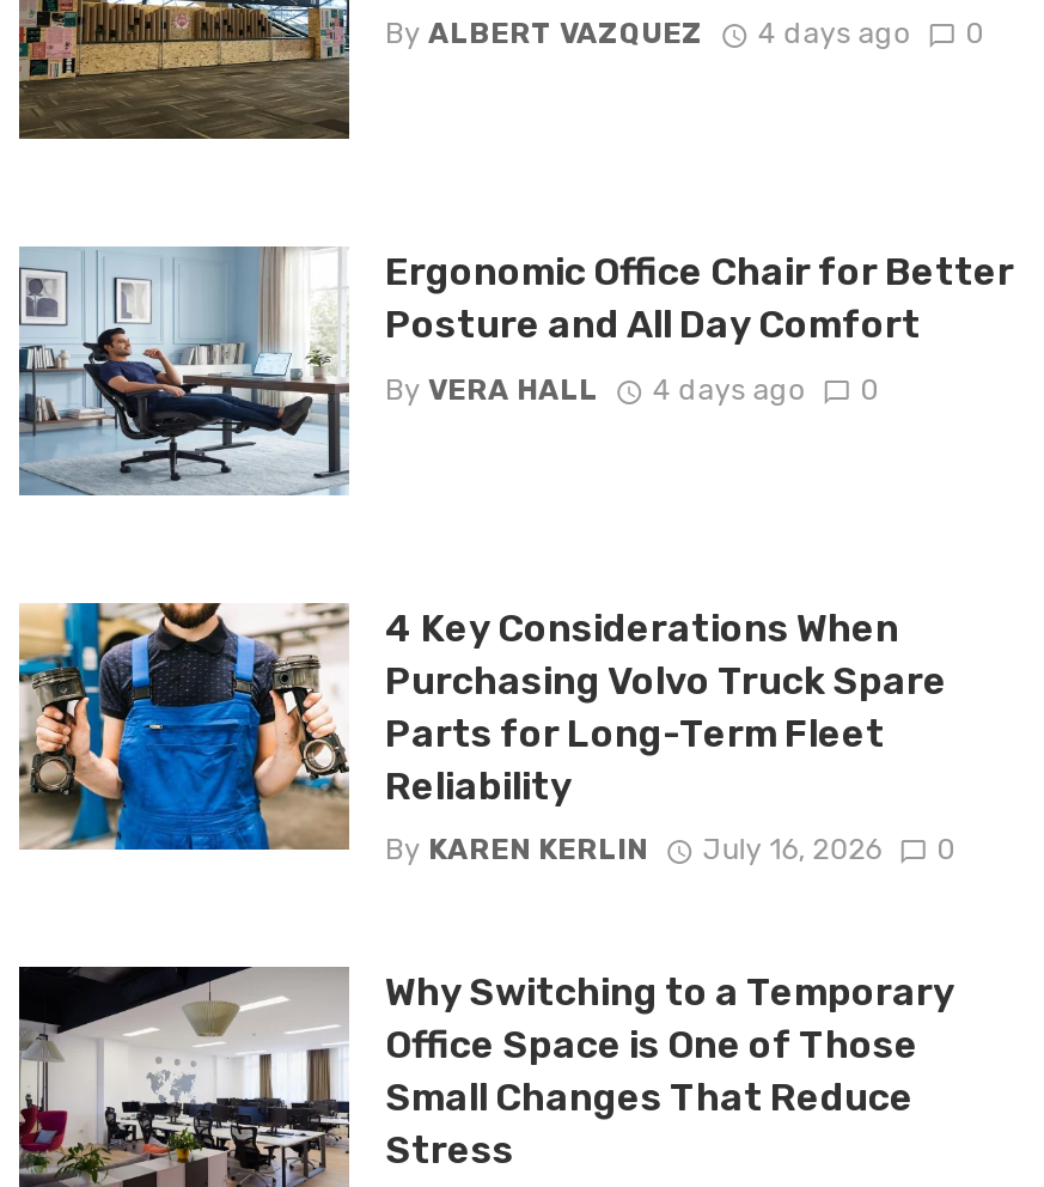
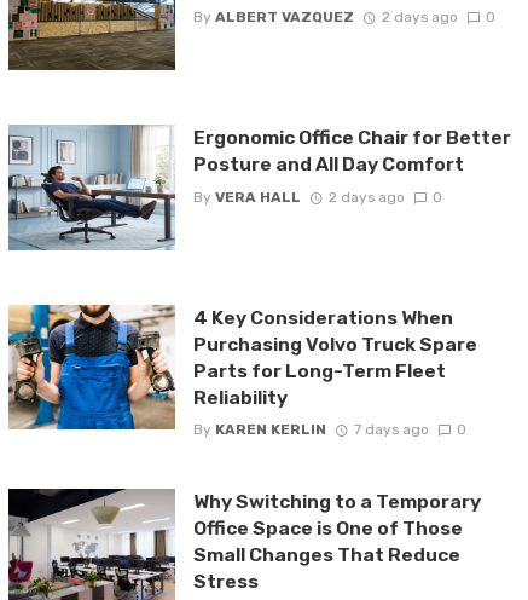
[385,17,984,51] By ALBERT VAZQUEZ 4 days ago 0 -> [193,9,495,26] By ALBERT VAZQUEZ 2 days ago 0
[385,373,879,406] By VERA HALL 4 days ago 0 -> [193,188,442,205] By VERA HALL 2 days ago 0
[385,833,956,867] By KAREN KERLIN July 16, 2026 0 -> [193,421,466,438] By KAREN KERLIN 7 days ago 0

